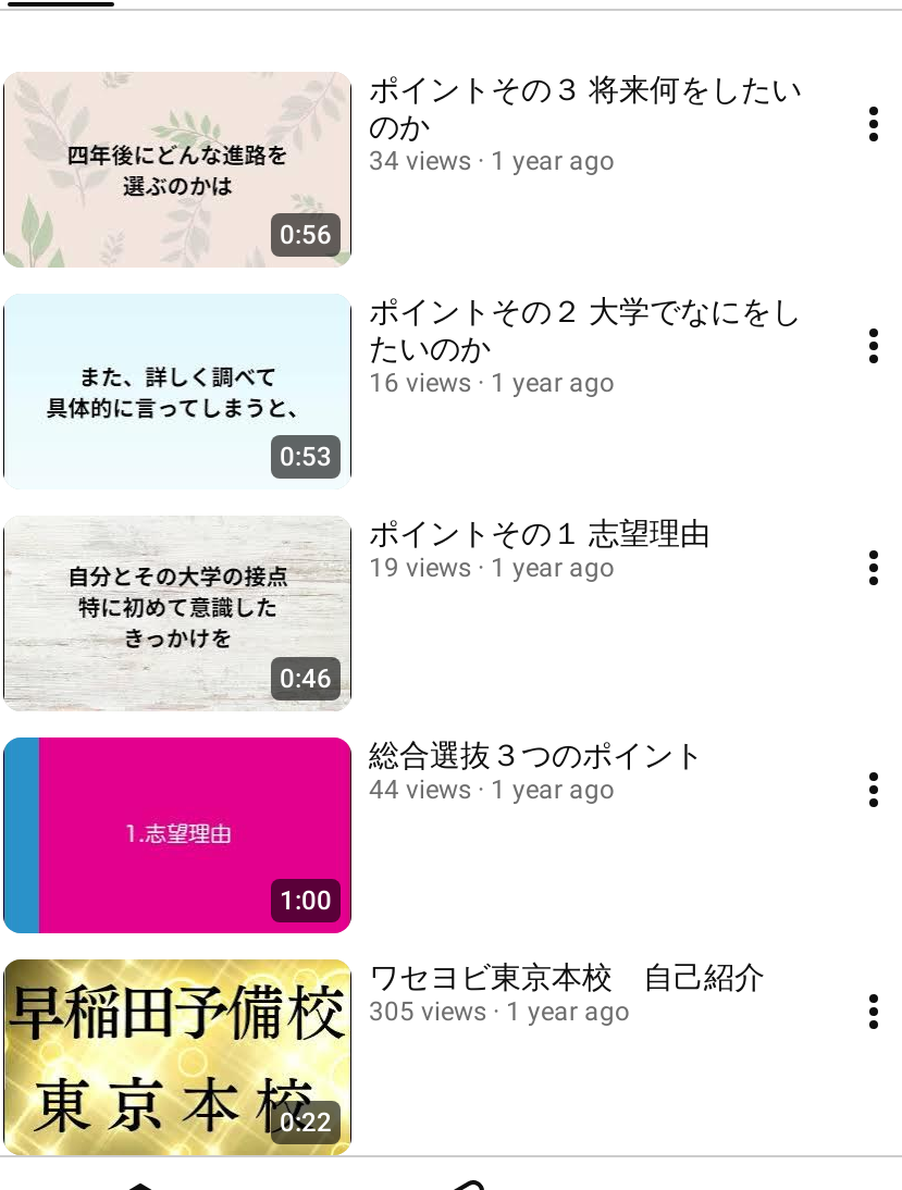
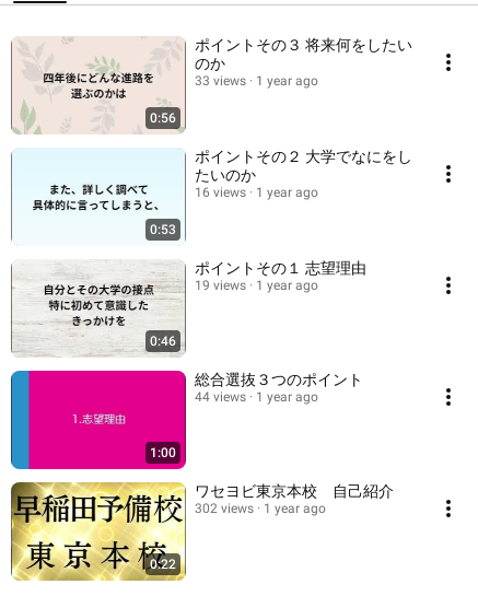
[369,146,615,176] 34 views 1 year ago -> [195,73,318,89] 33 views 1 year ago
[369,996,630,1027] 305 views 1 year ago -> [195,501,326,516] 302 views 1 year ago

